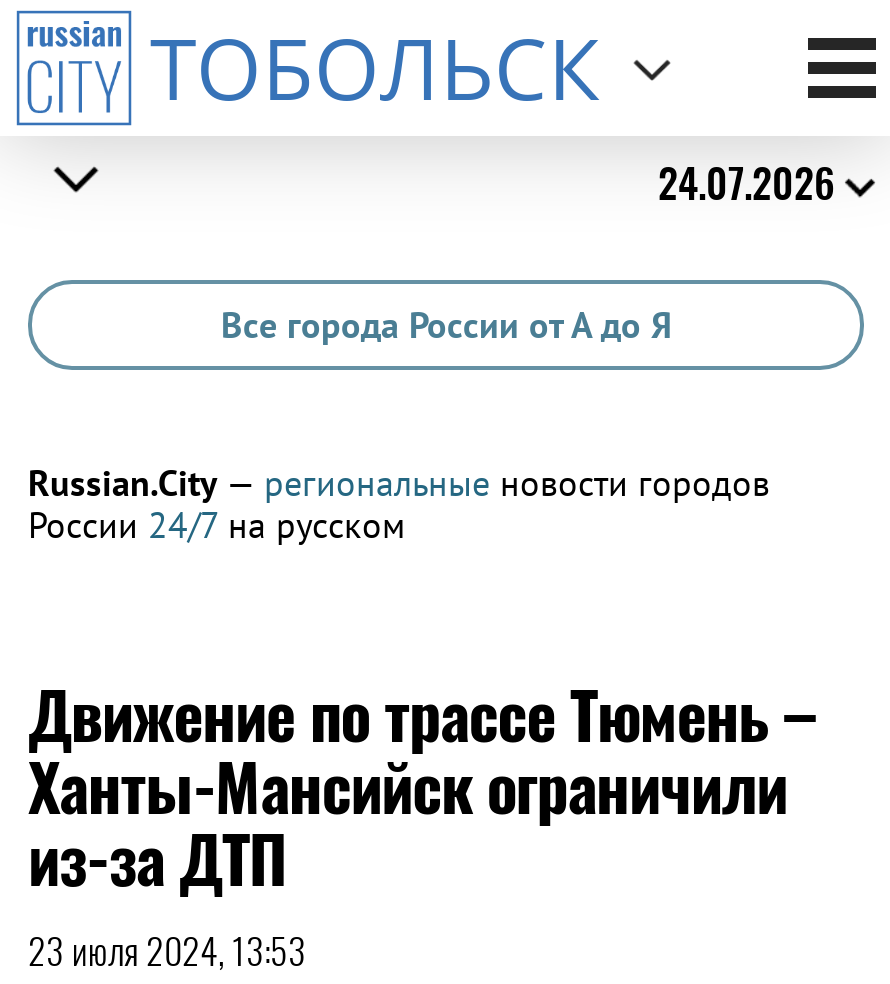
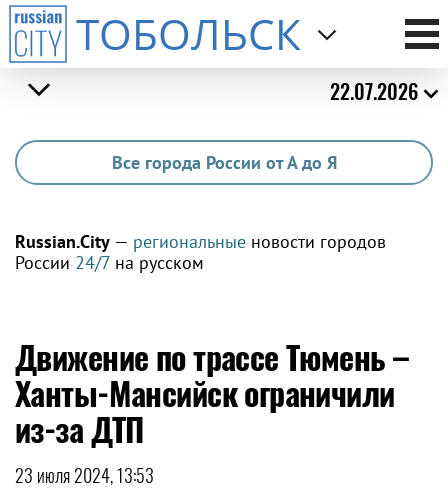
[658,152,834,212] 24.07.2026 -> [330,76,418,106] 22.07.2026

